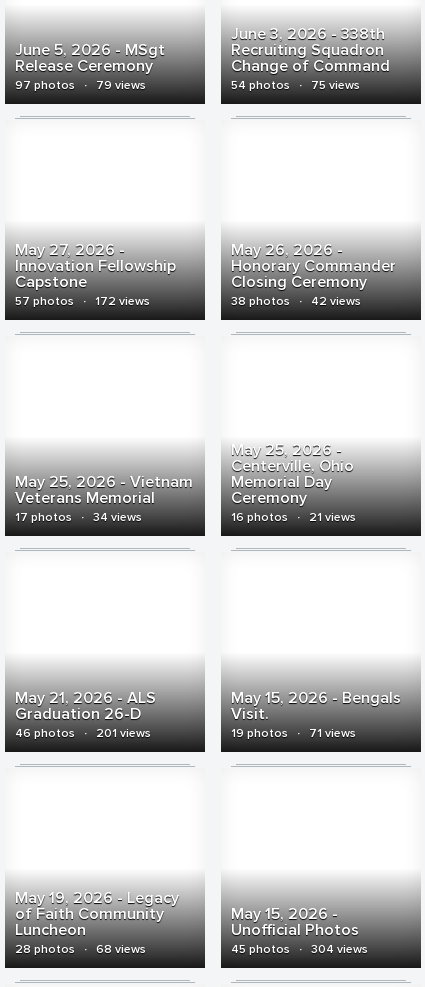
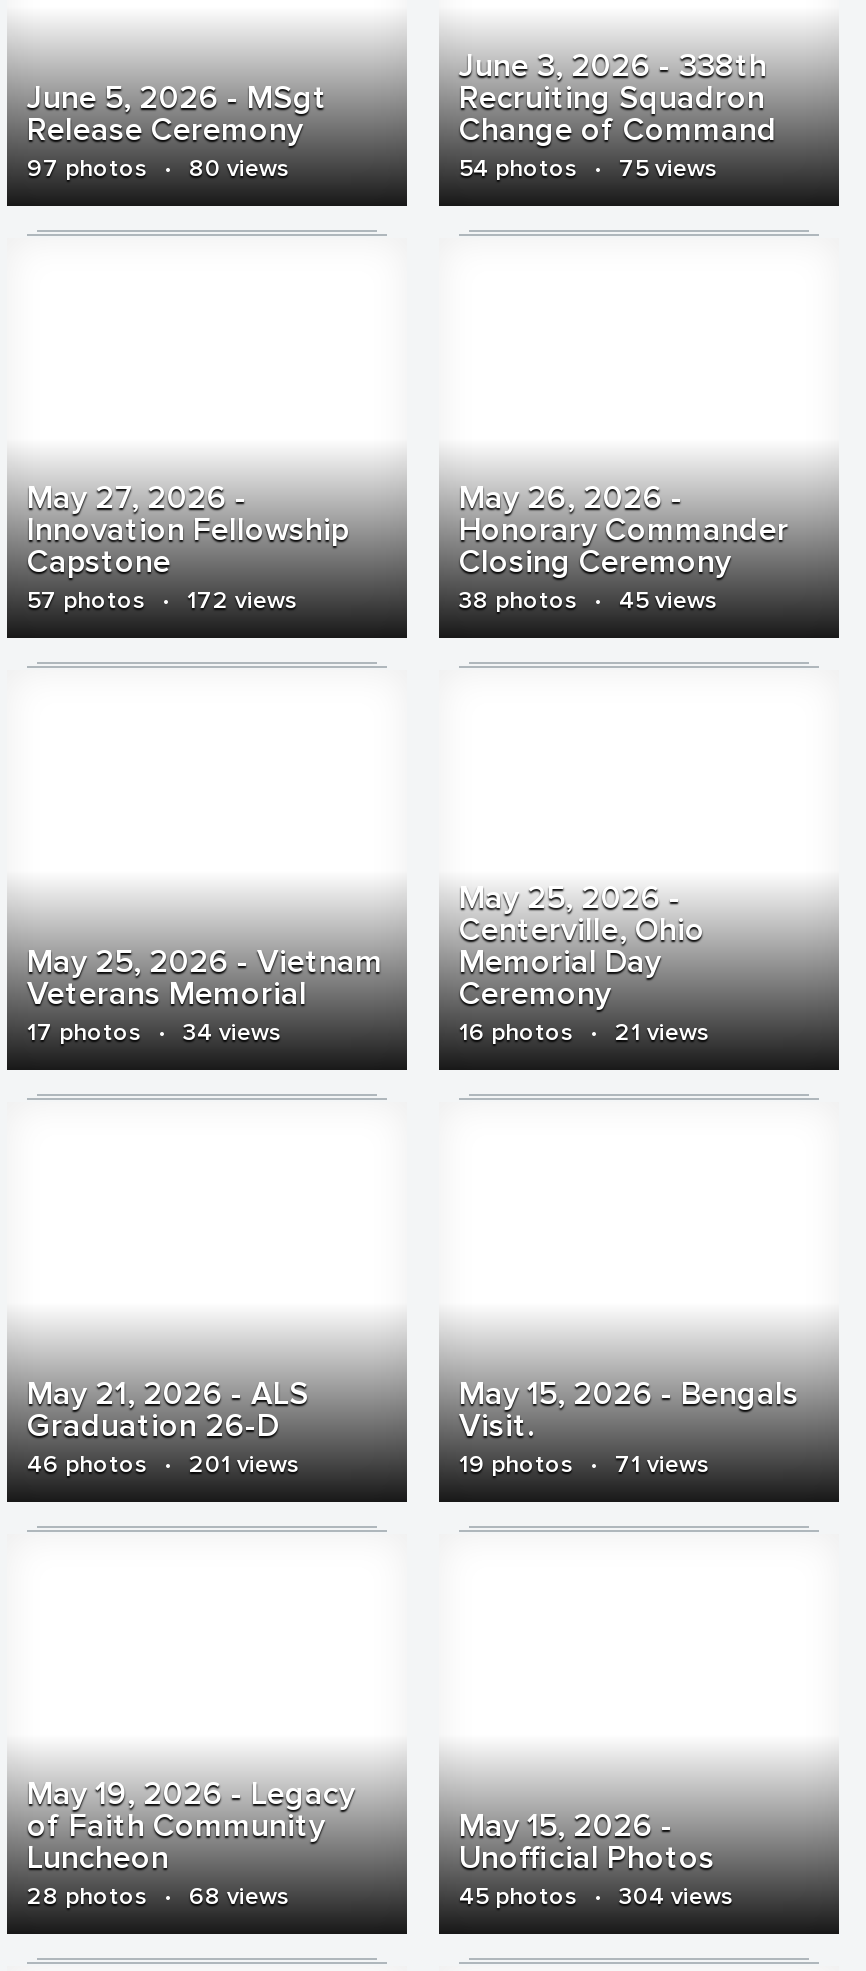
[15,78,146,93] 97 photos · 79 views -> [27,154,289,184] 97 photos · 80 views
[231,294,361,309] 38 photos · 42 views -> [459,586,717,616] 38 photos · 45 views

